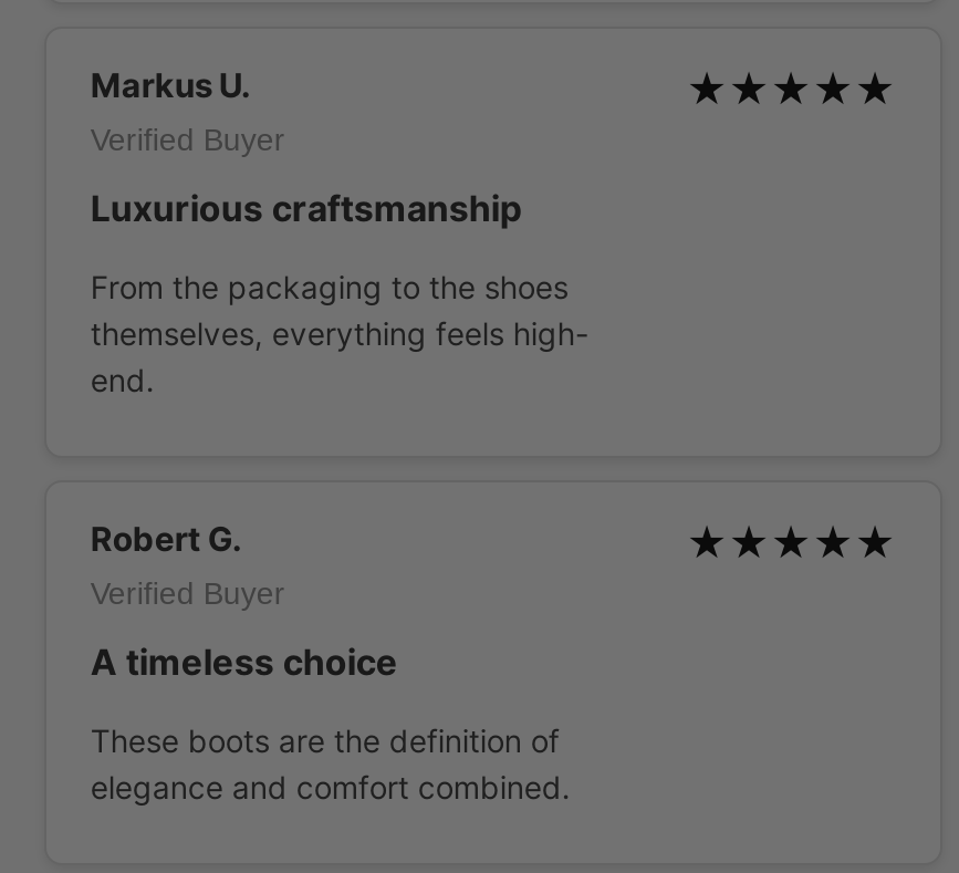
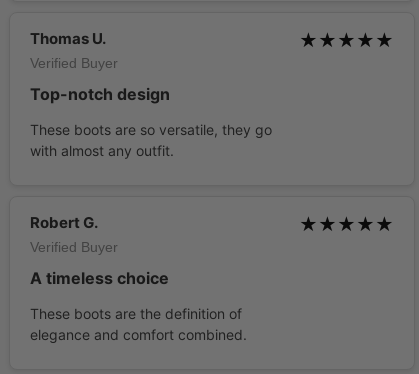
[90,63,250,105] Markus U. -> [30,29,106,48] Thomas U.
[90,185,522,229] Luxurious craftsmanship -> [30,84,170,104] Top-notch design
[90,267,588,397] From the packaging to the shoes | themselves, everything feels high- | end. -> [30,121,272,159] These boots are so versatile, they go | with almost any outfit.

